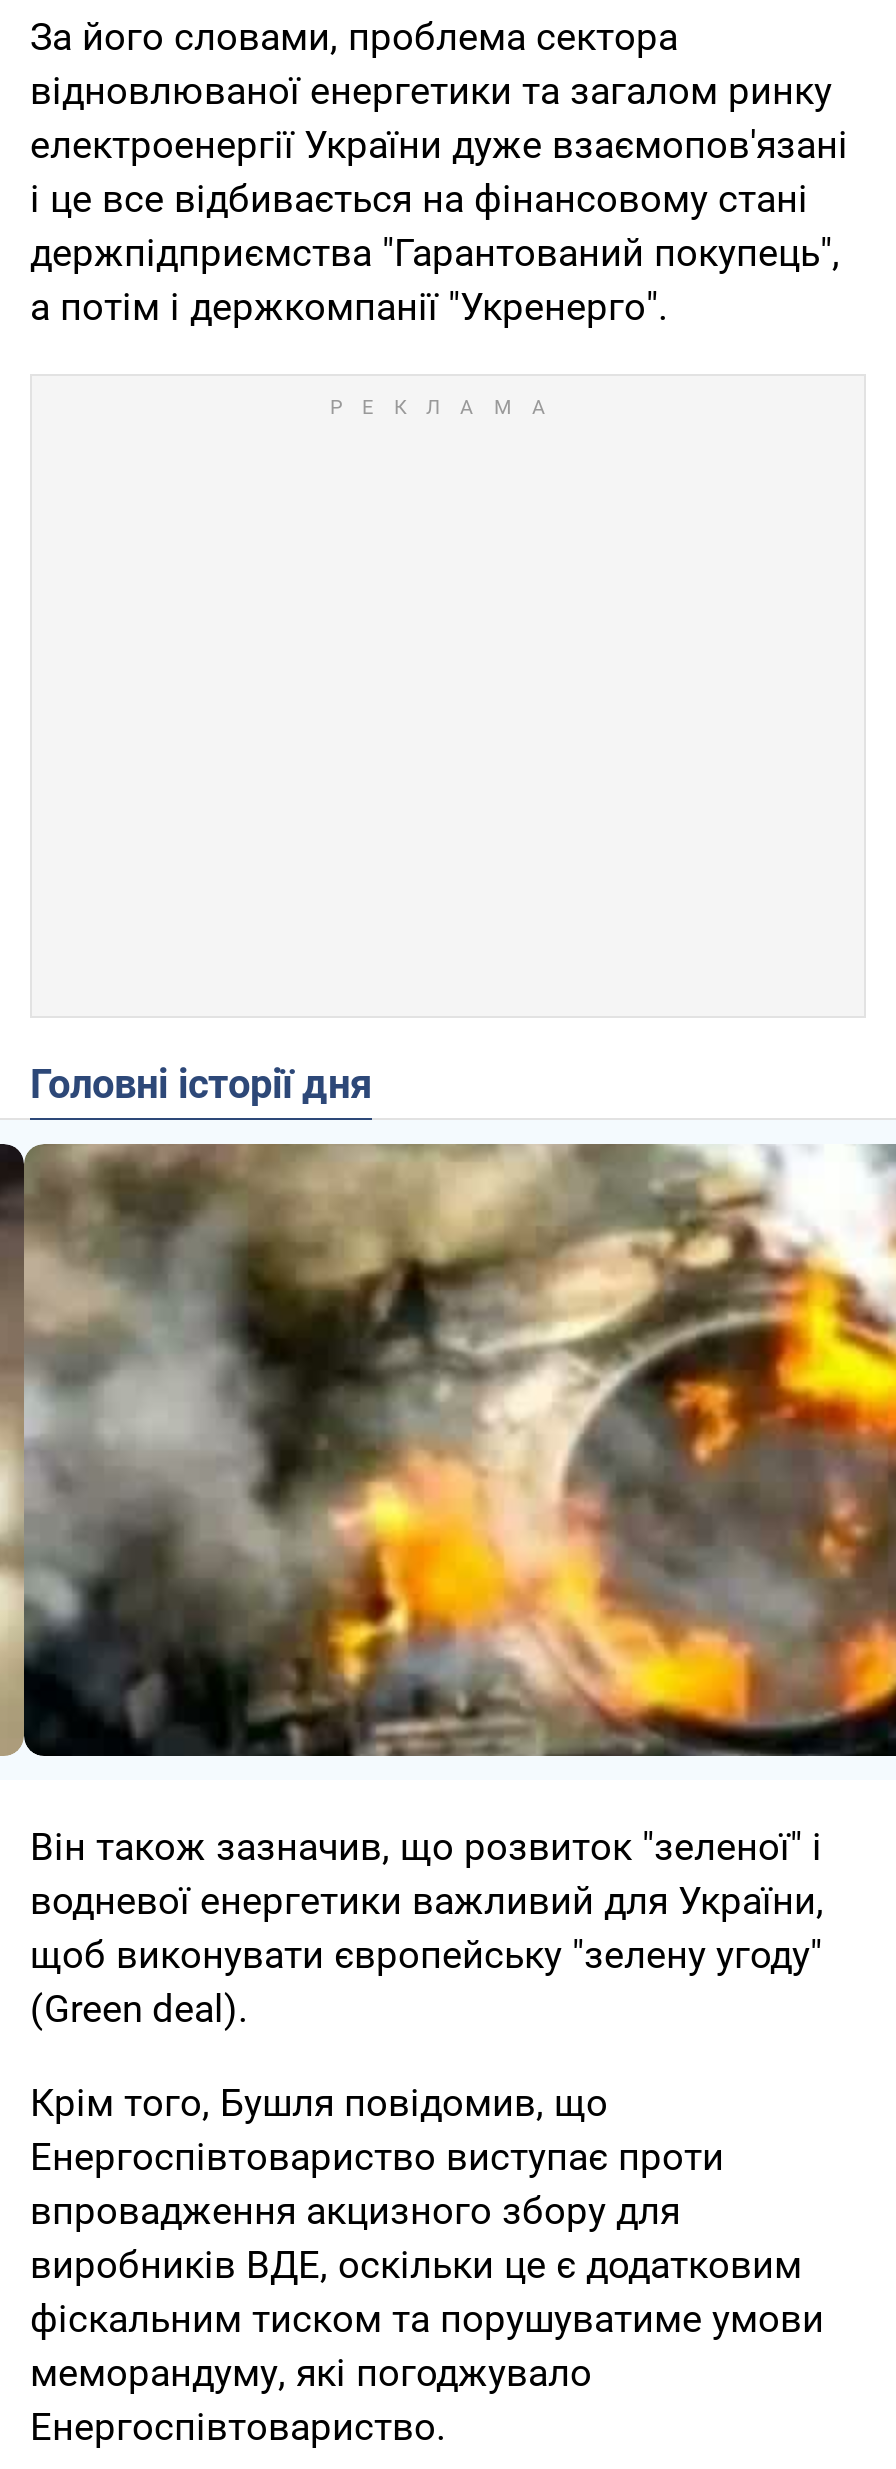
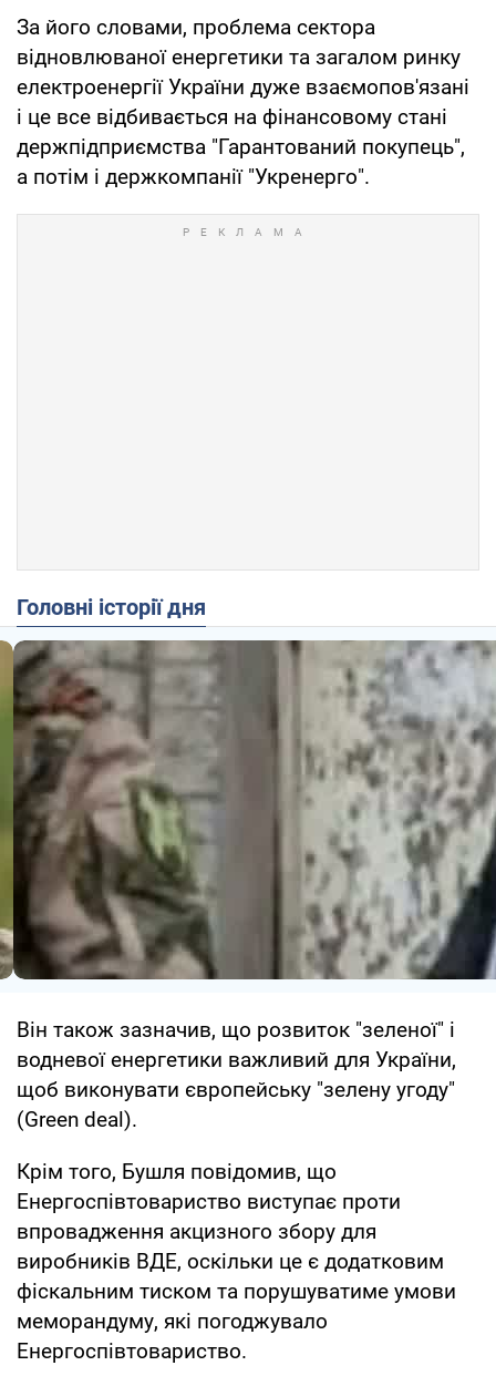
[6,1142,890,1758] [image] -> [3,639,493,980] [image]

